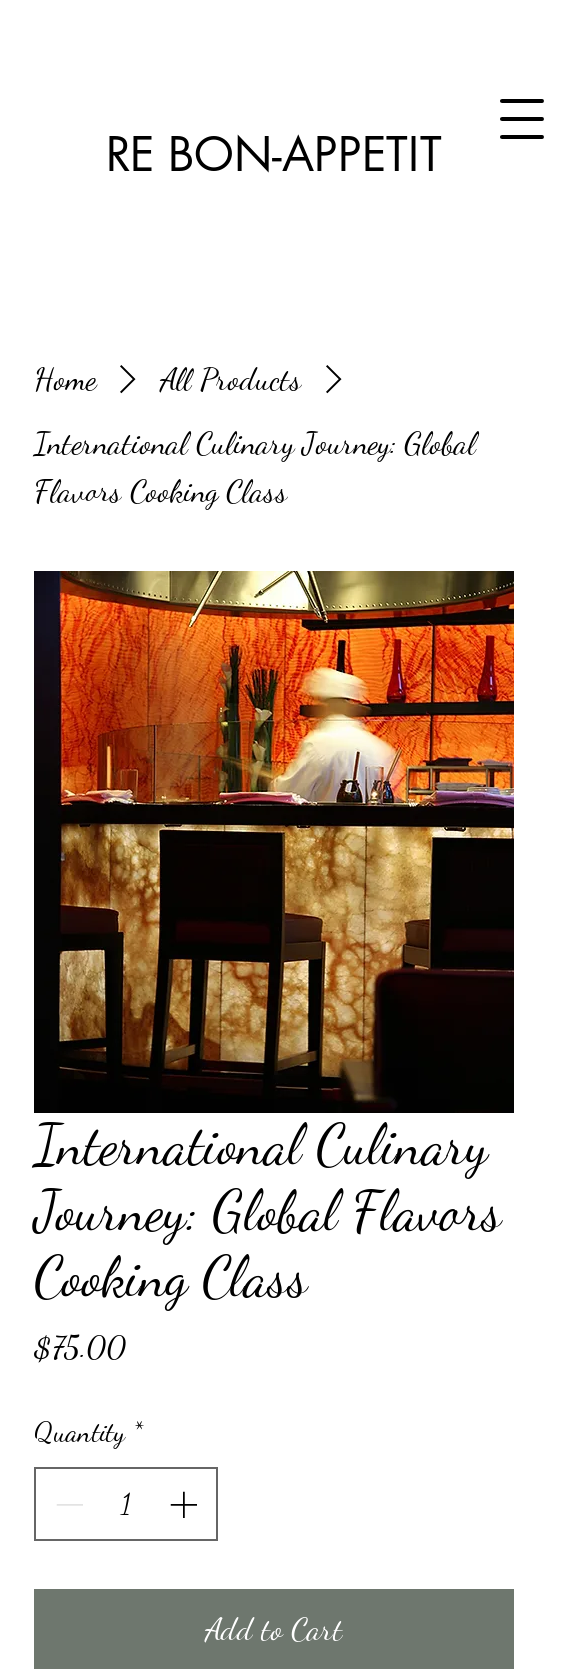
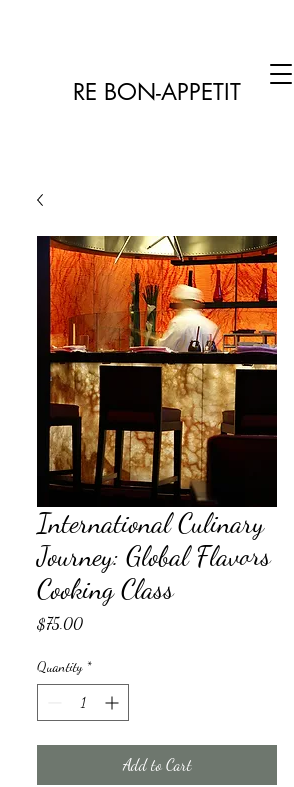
[34,359,476,509] Home | All Products | International Culinary Journey: Global | Flavors Cooking Class -> none

